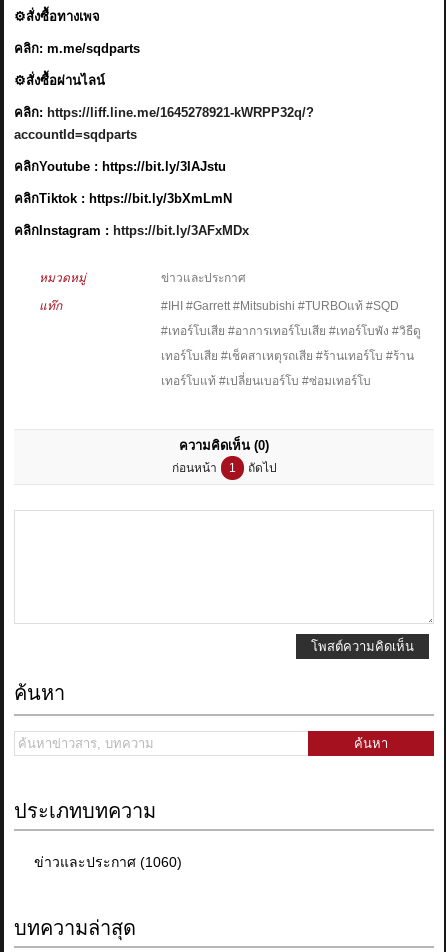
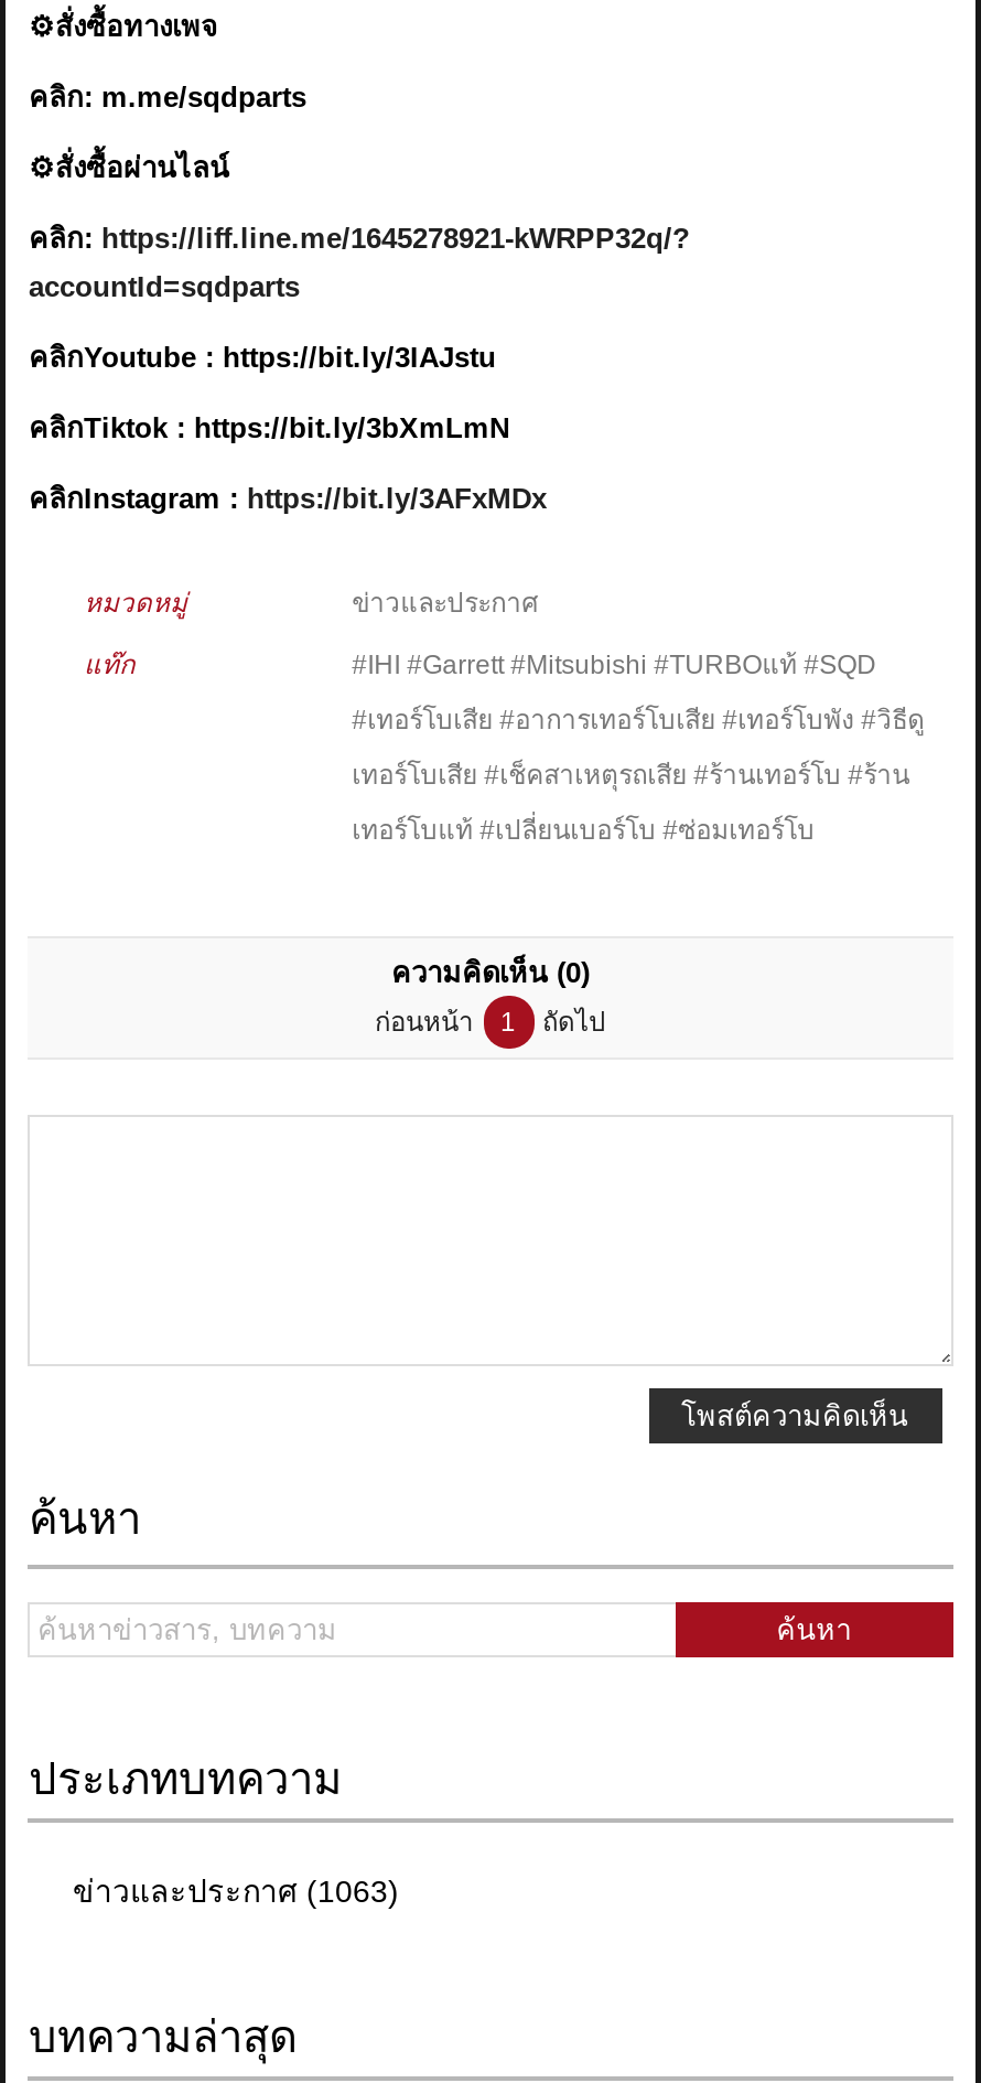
[34,854,182,870] ข่าวและประกาศ (1060) -> [73,1873,399,1908] ข่าวและประกาศ (1063)

